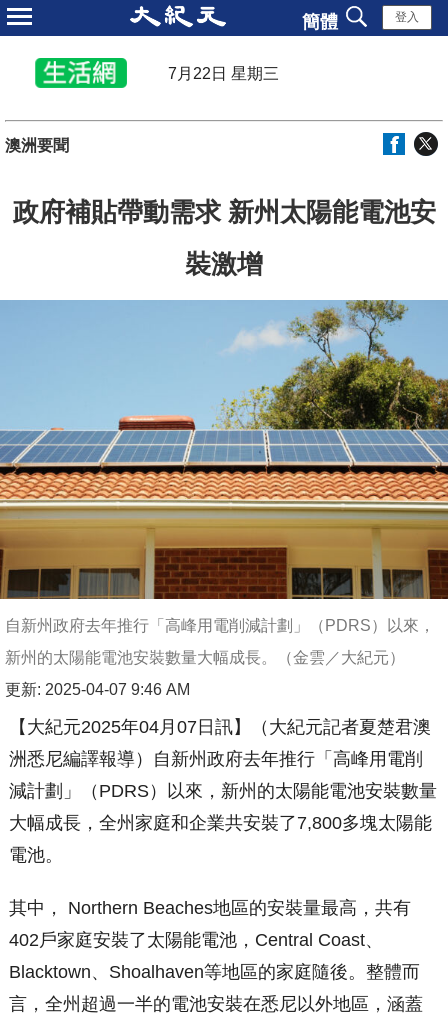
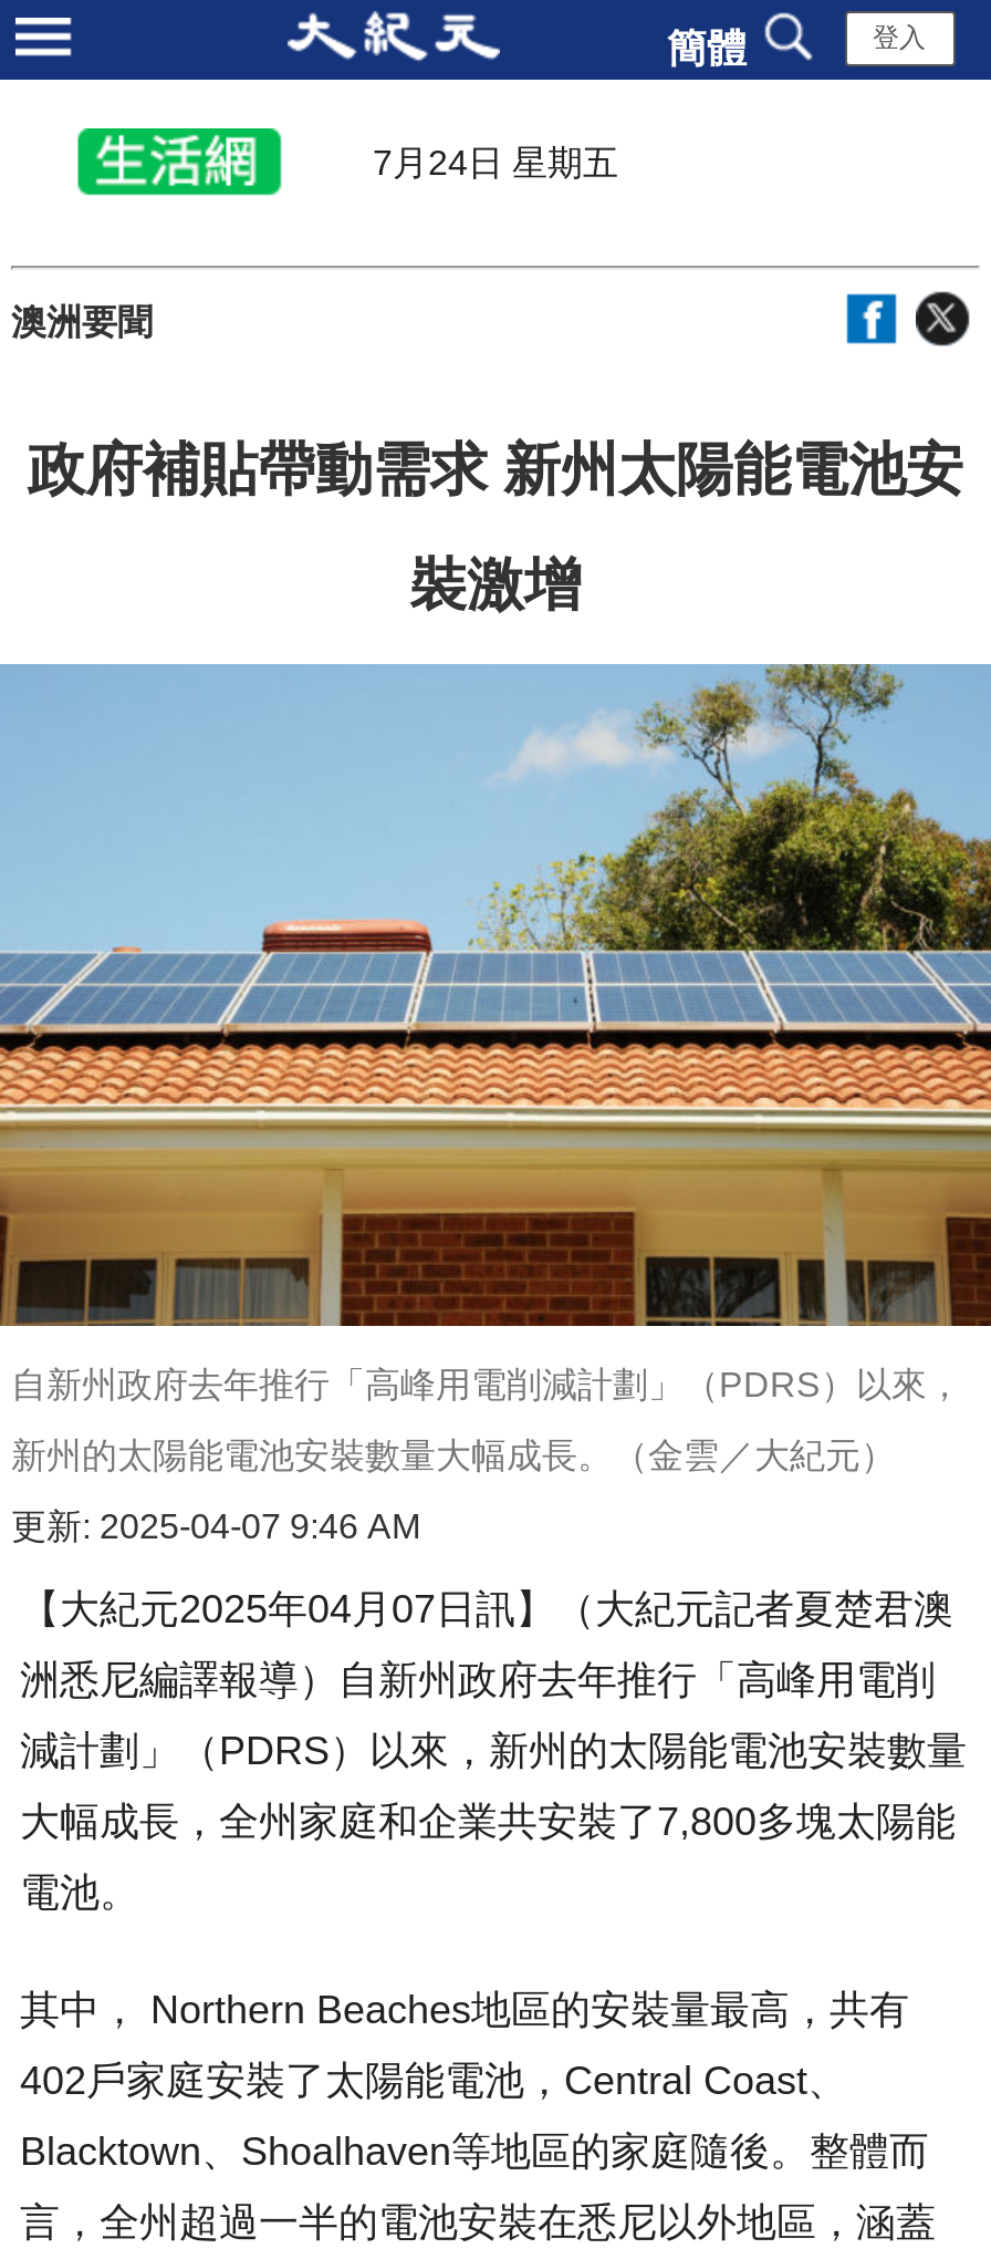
[168,65,279,82] 7月22日 星期三 -> [373,144,618,182] 7月24日 星期五

